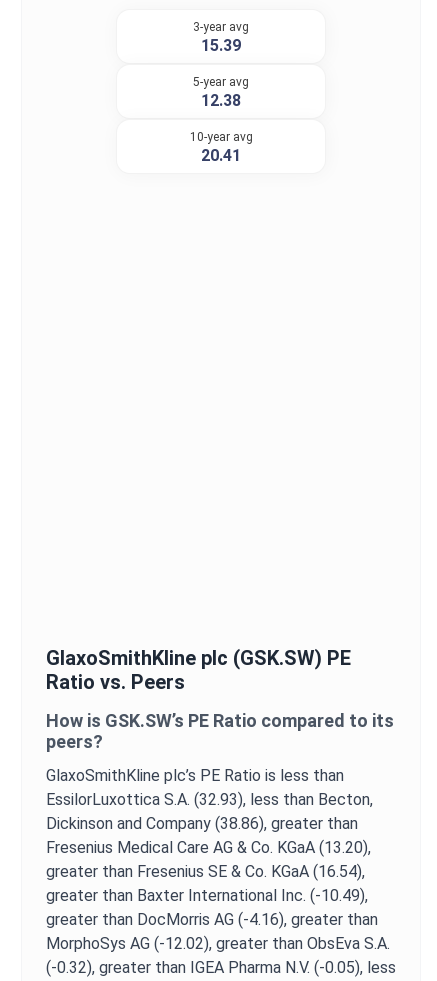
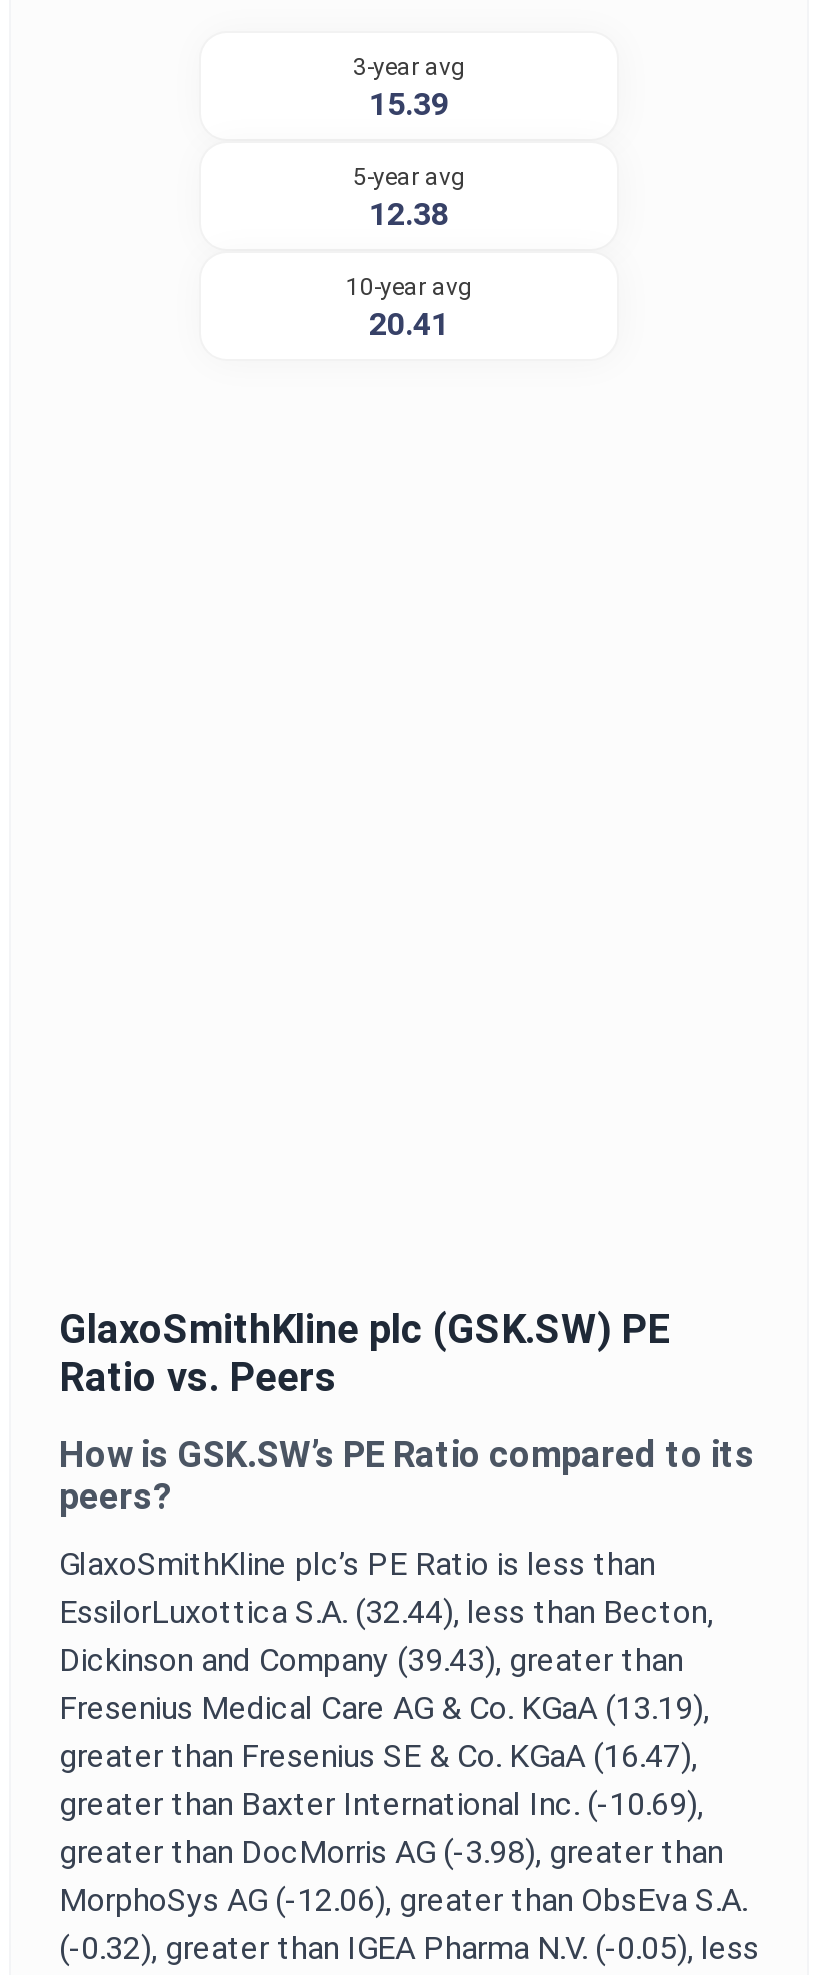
[46,790,373,809] EssilorLuxottica S.A. (32.93), less than Becton, -> [59,1593,713,1631] EssilorLuxottica S.A. (32.44), less than Becton,
[46,814,358,833] Dickinson and Company (38.86), greater than -> [59,1641,683,1679] Dickinson and Company (39.43), greater than
[46,838,371,857] Fresenius Medical Care AG & Co. KGaA (13.20), -> [59,1689,709,1727] Fresenius Medical Care AG & Co. KGaA (13.19),
[46,862,365,881] greater than Fresenius SE & Co. KGaA (16.54), -> [59,1737,697,1775] greater than Fresenius SE & Co. KGaA (16.47),
[46,886,368,905] greater than Baxter International Inc. (-10.49), -> [59,1785,703,1823] greater than Baxter International Inc. (-10.69),
[46,910,378,929] greater than DocMorris AG (-4.16), greater than -> [59,1833,723,1871] greater than DocMorris AG (-3.98), greater than
[46,934,390,953] MorphoSys AG (-12.02), greater than ObsEva S.A. -> [59,1881,747,1919] MorphoSys AG (-12.06), greater than ObsEva S.A.

